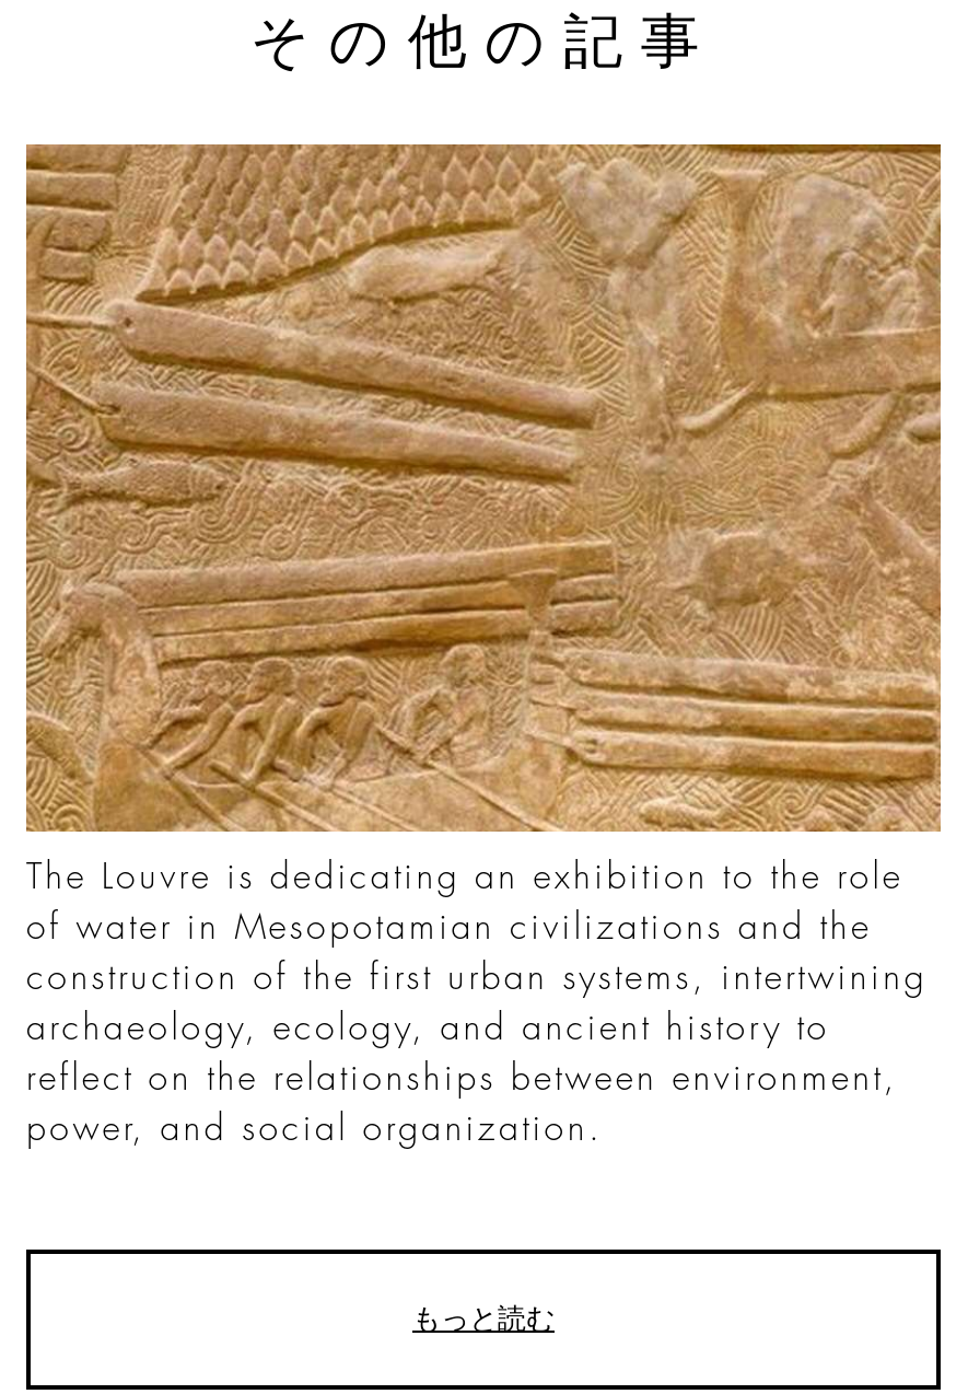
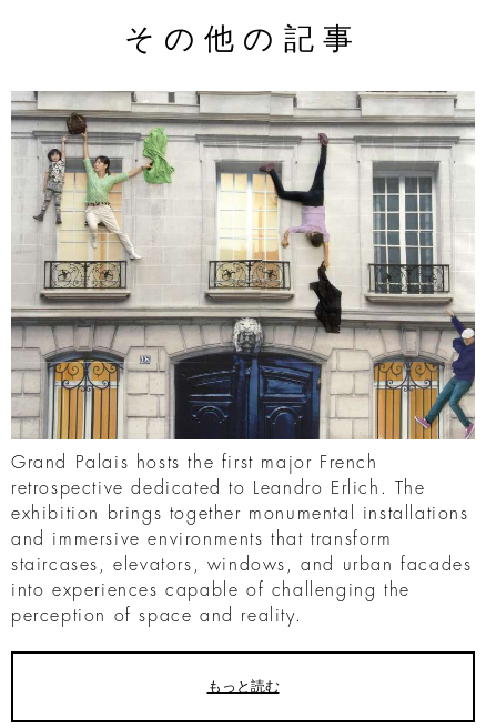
[24,142,943,1146] [image] | The Louvre is dedicating an exhibition to the role | of water in Mesopotamian civilizations and the | construction of the first urban systems, intertwining | archaeology, ecology, and ancient history to | reflect on the relationships between environment, | power, and social organization. -> [10,90,476,624] [image] | Grand Palais hosts the first major French | retrospective dedicated to Leandro Erlich. The | exhibition brings together monumental installations | and immersive environments that transform | staircases, elevators, windows, and urban facades | into experiences capable of challenging the | perception of space and reality.

